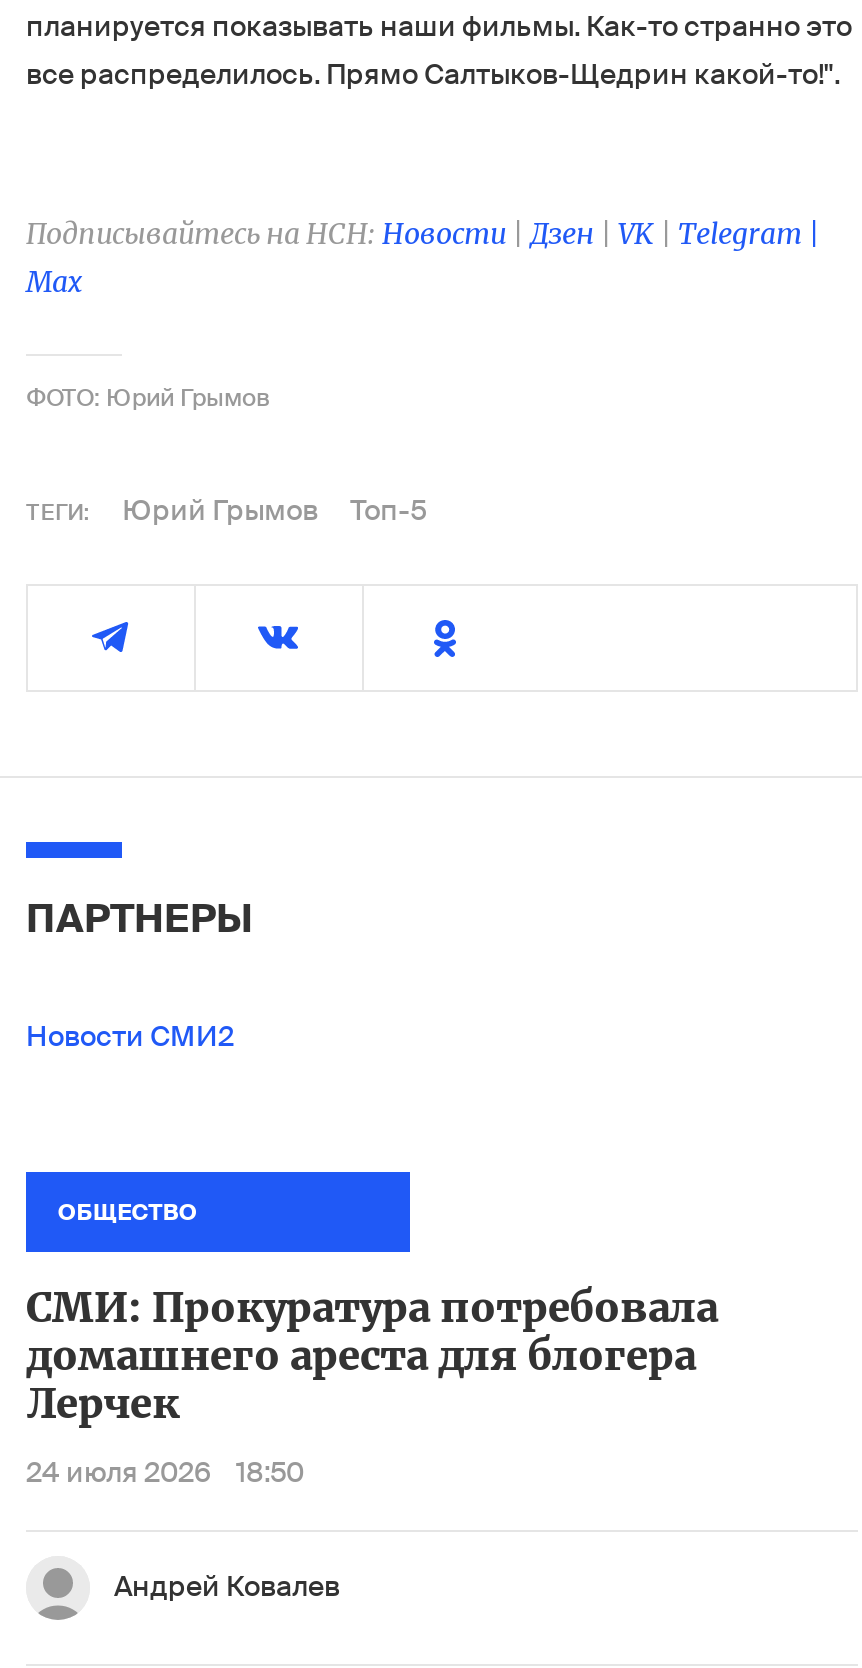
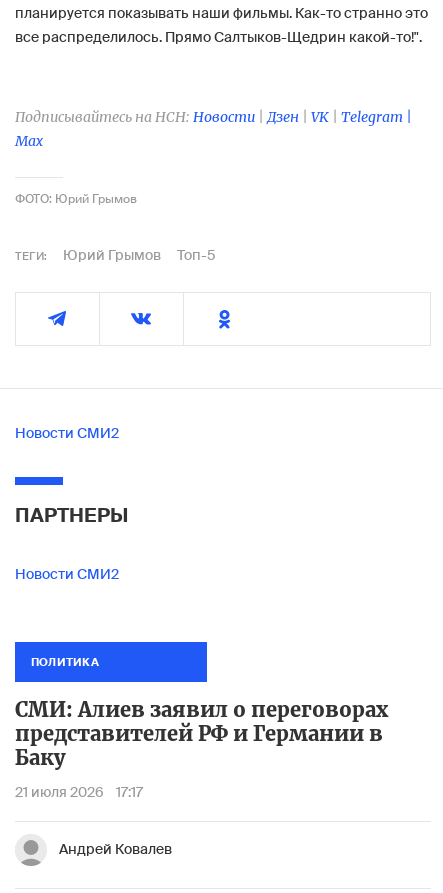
none -> [15,424,119,442] Новости СМИ2
[58,1198,198,1226] ОБЩЕСТВО -> [31,655,99,669] ПОЛИТИКА
[26,1282,718,1428] СМИ: Прокуратура потребовала | домашнего ареста для блогера | Лерчек -> [15,697,388,770] СМИ: Алиев заявил о переговорах | представителей РФ и Германии в | Баку
[26,1454,304,1490] 24 июля 2026 | 18:50 -> [15,783,143,801] 21 июля 2026 | 17:17

